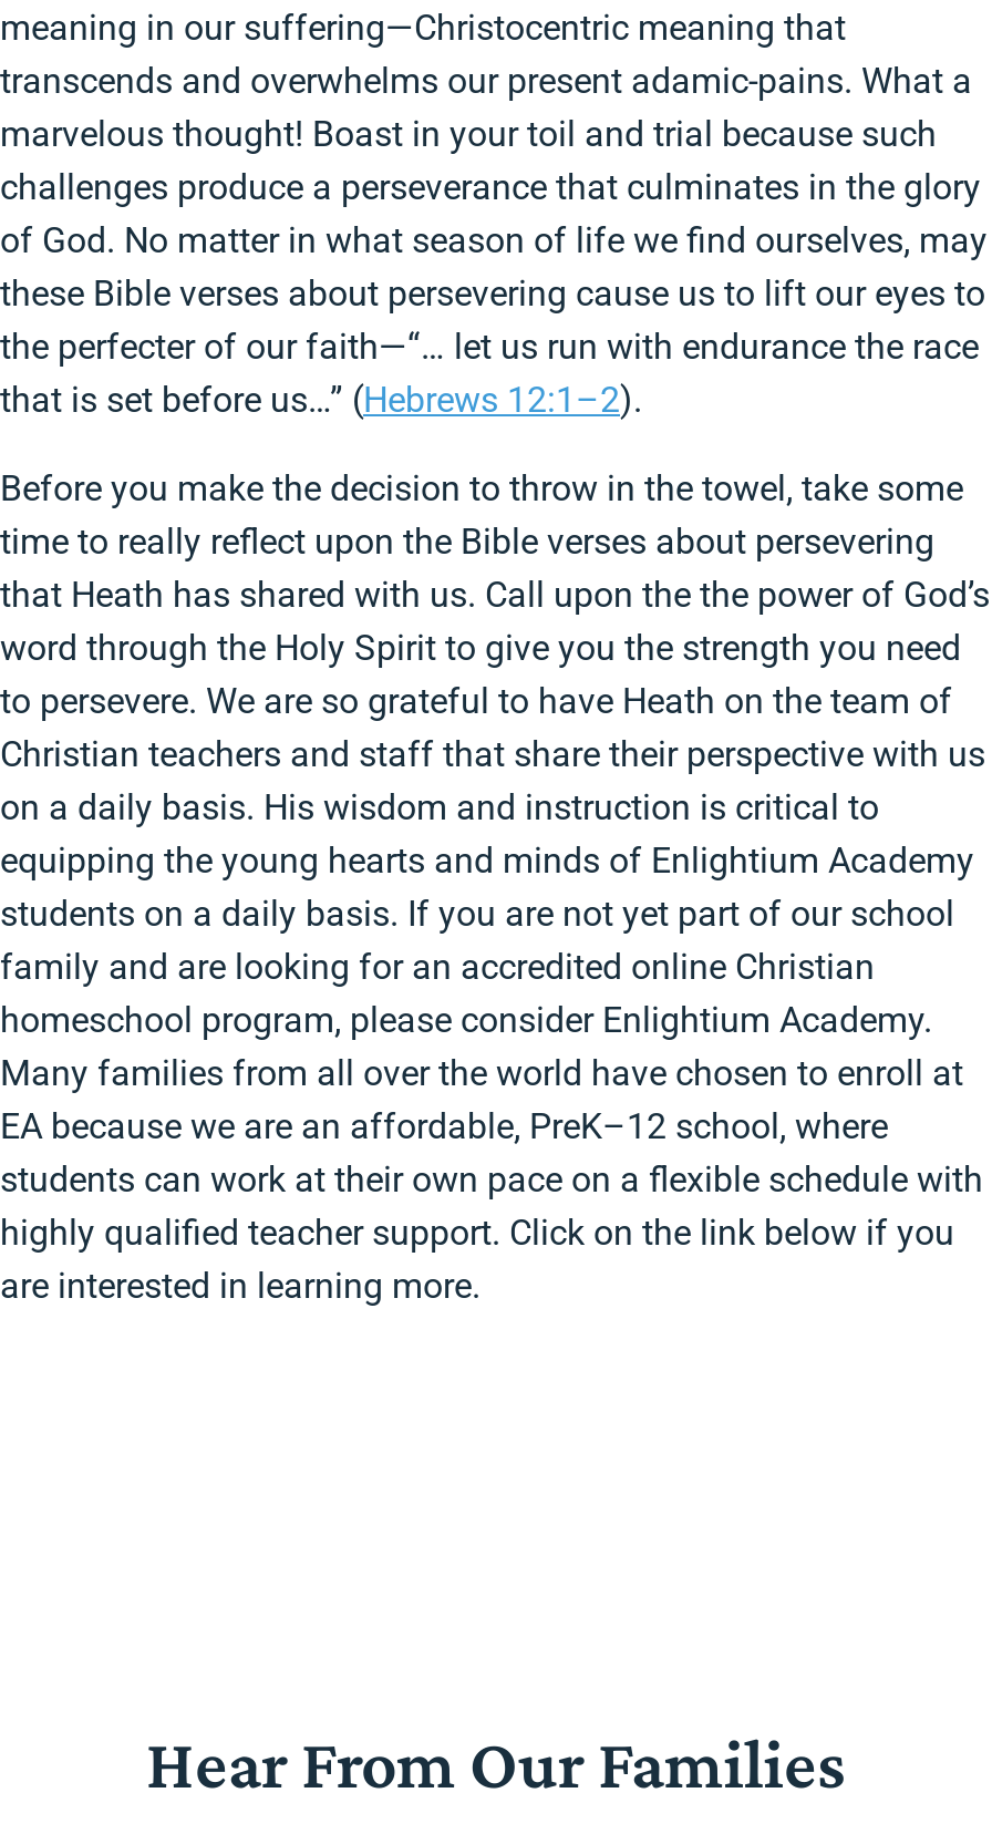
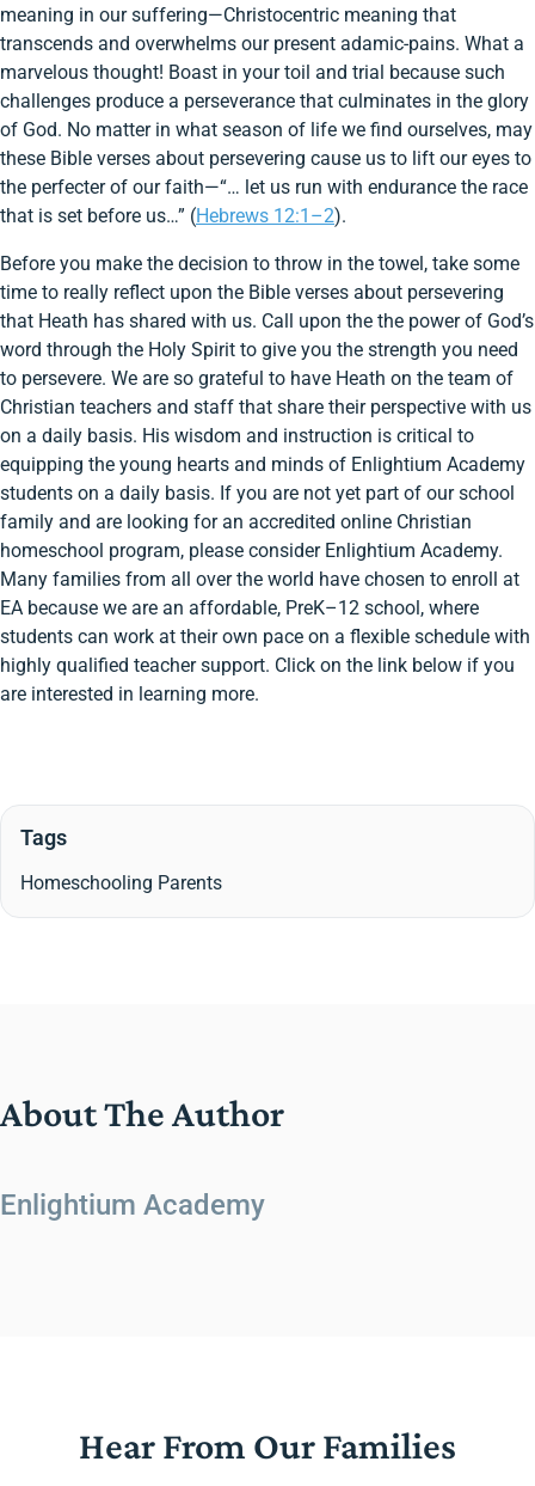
none -> [0,1091,284,1222] About The Author | Enlightium Academy
none -> [20,825,222,894] Tags | Homeschooling Parents

